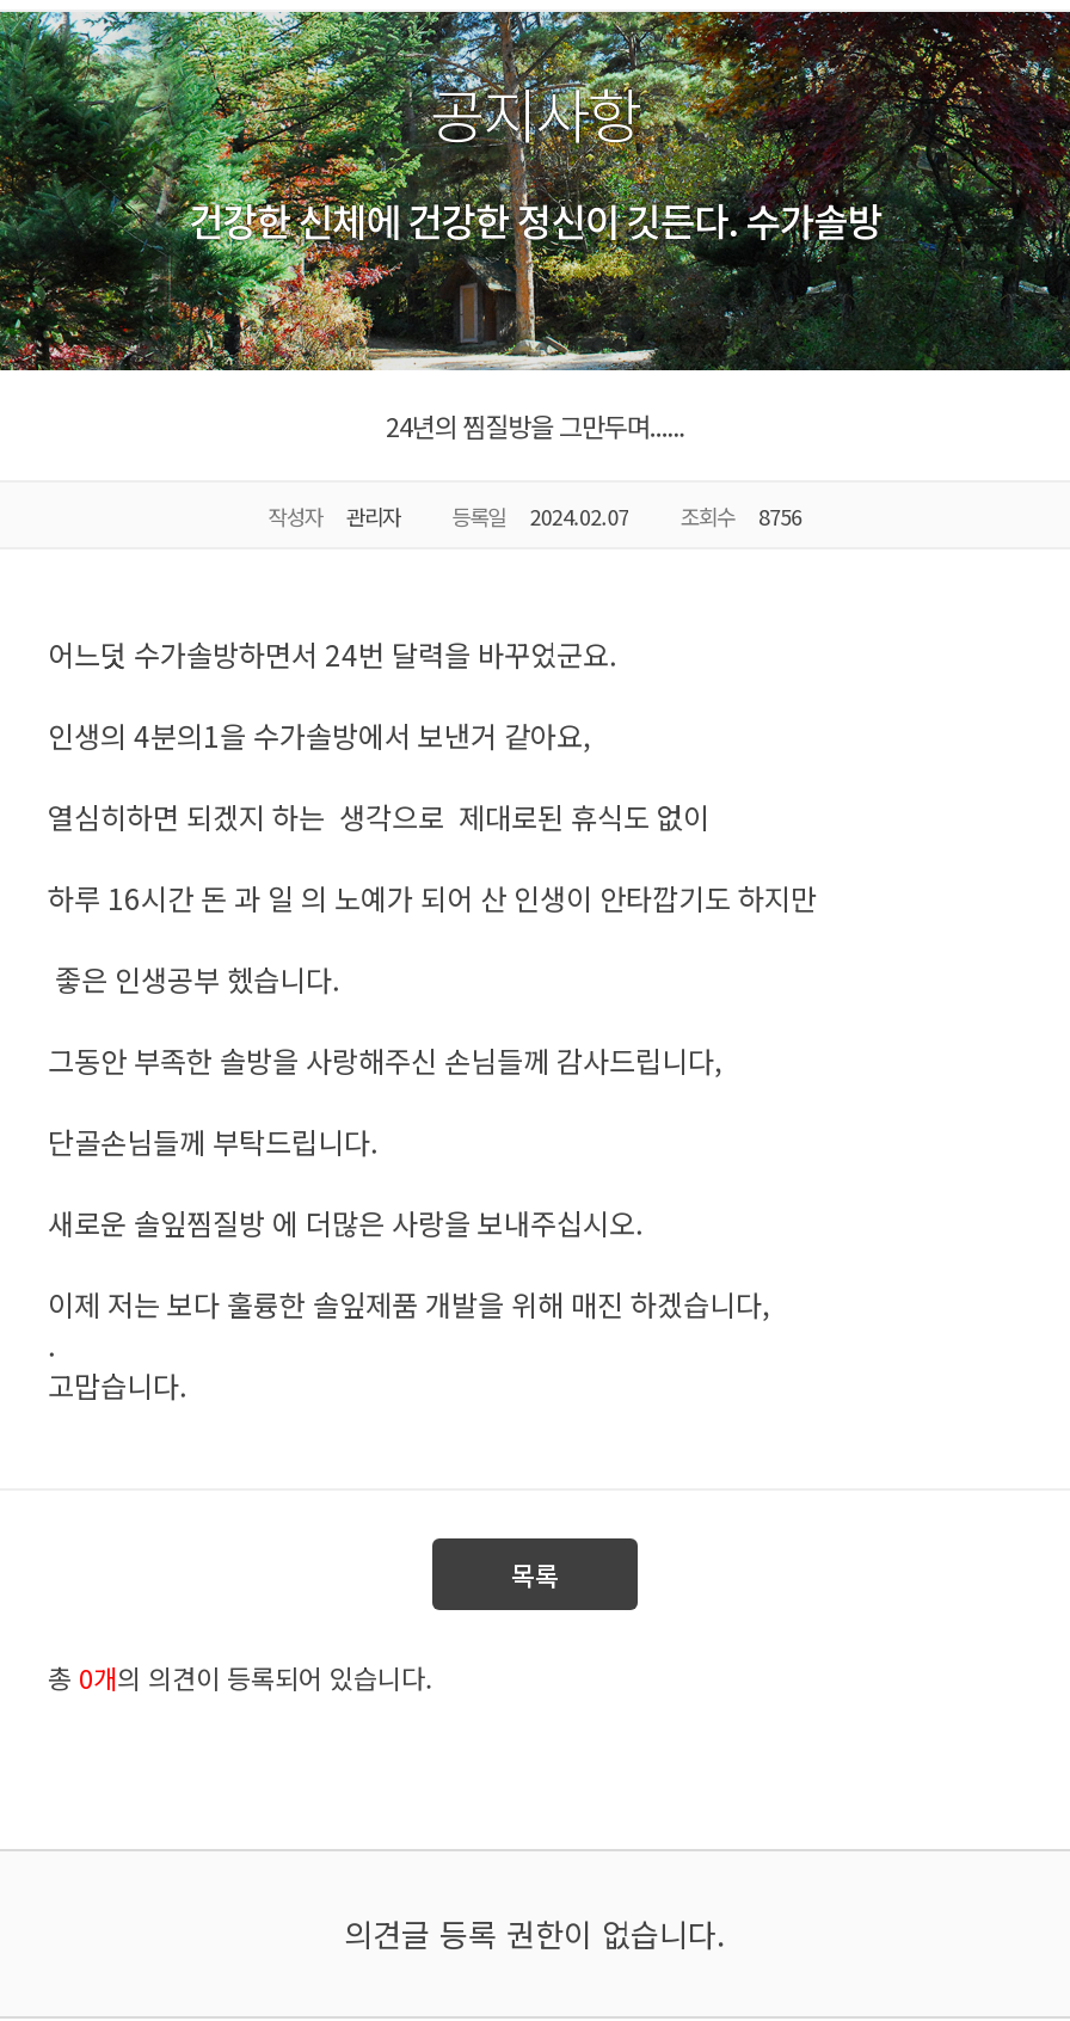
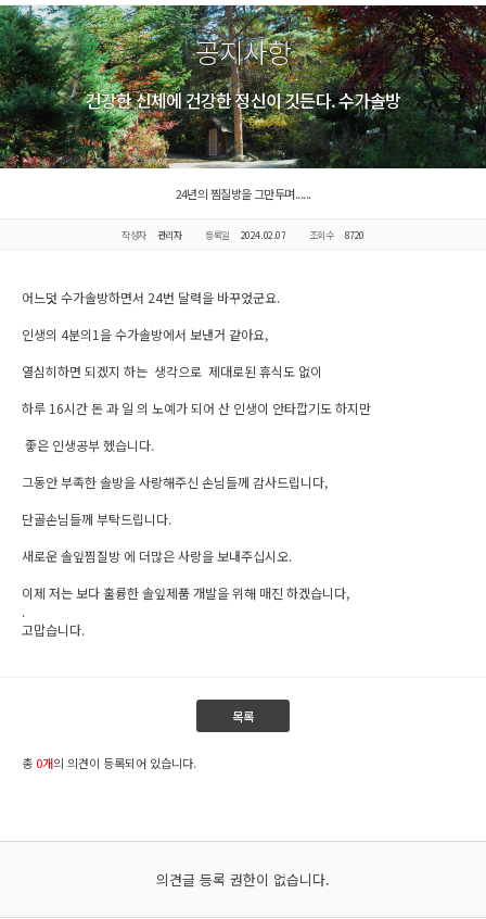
[268,502,802,533] 작성자 관리자 등록일 2024.02.07 조회수 8756 -> [122,228,364,242] 작성자 관리자 등록일 2024.02.07 조회수 8720

